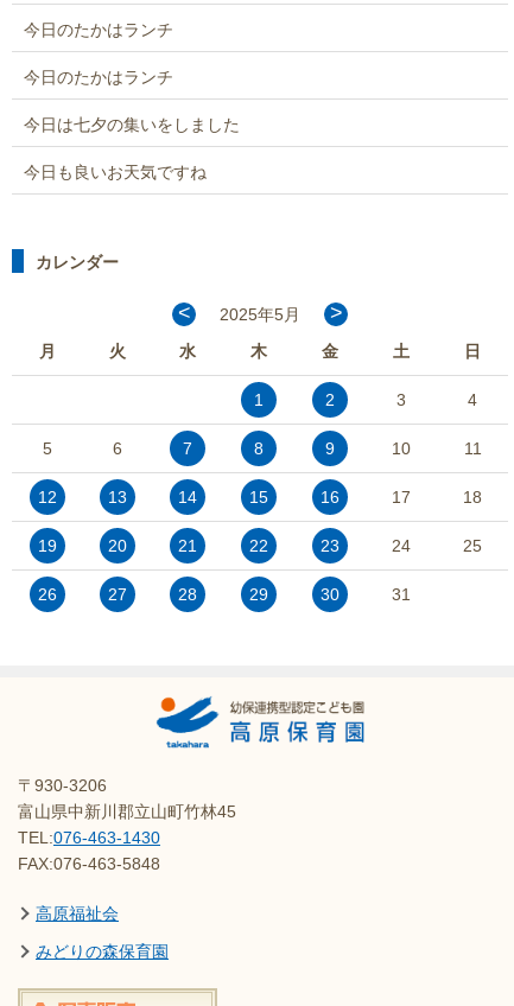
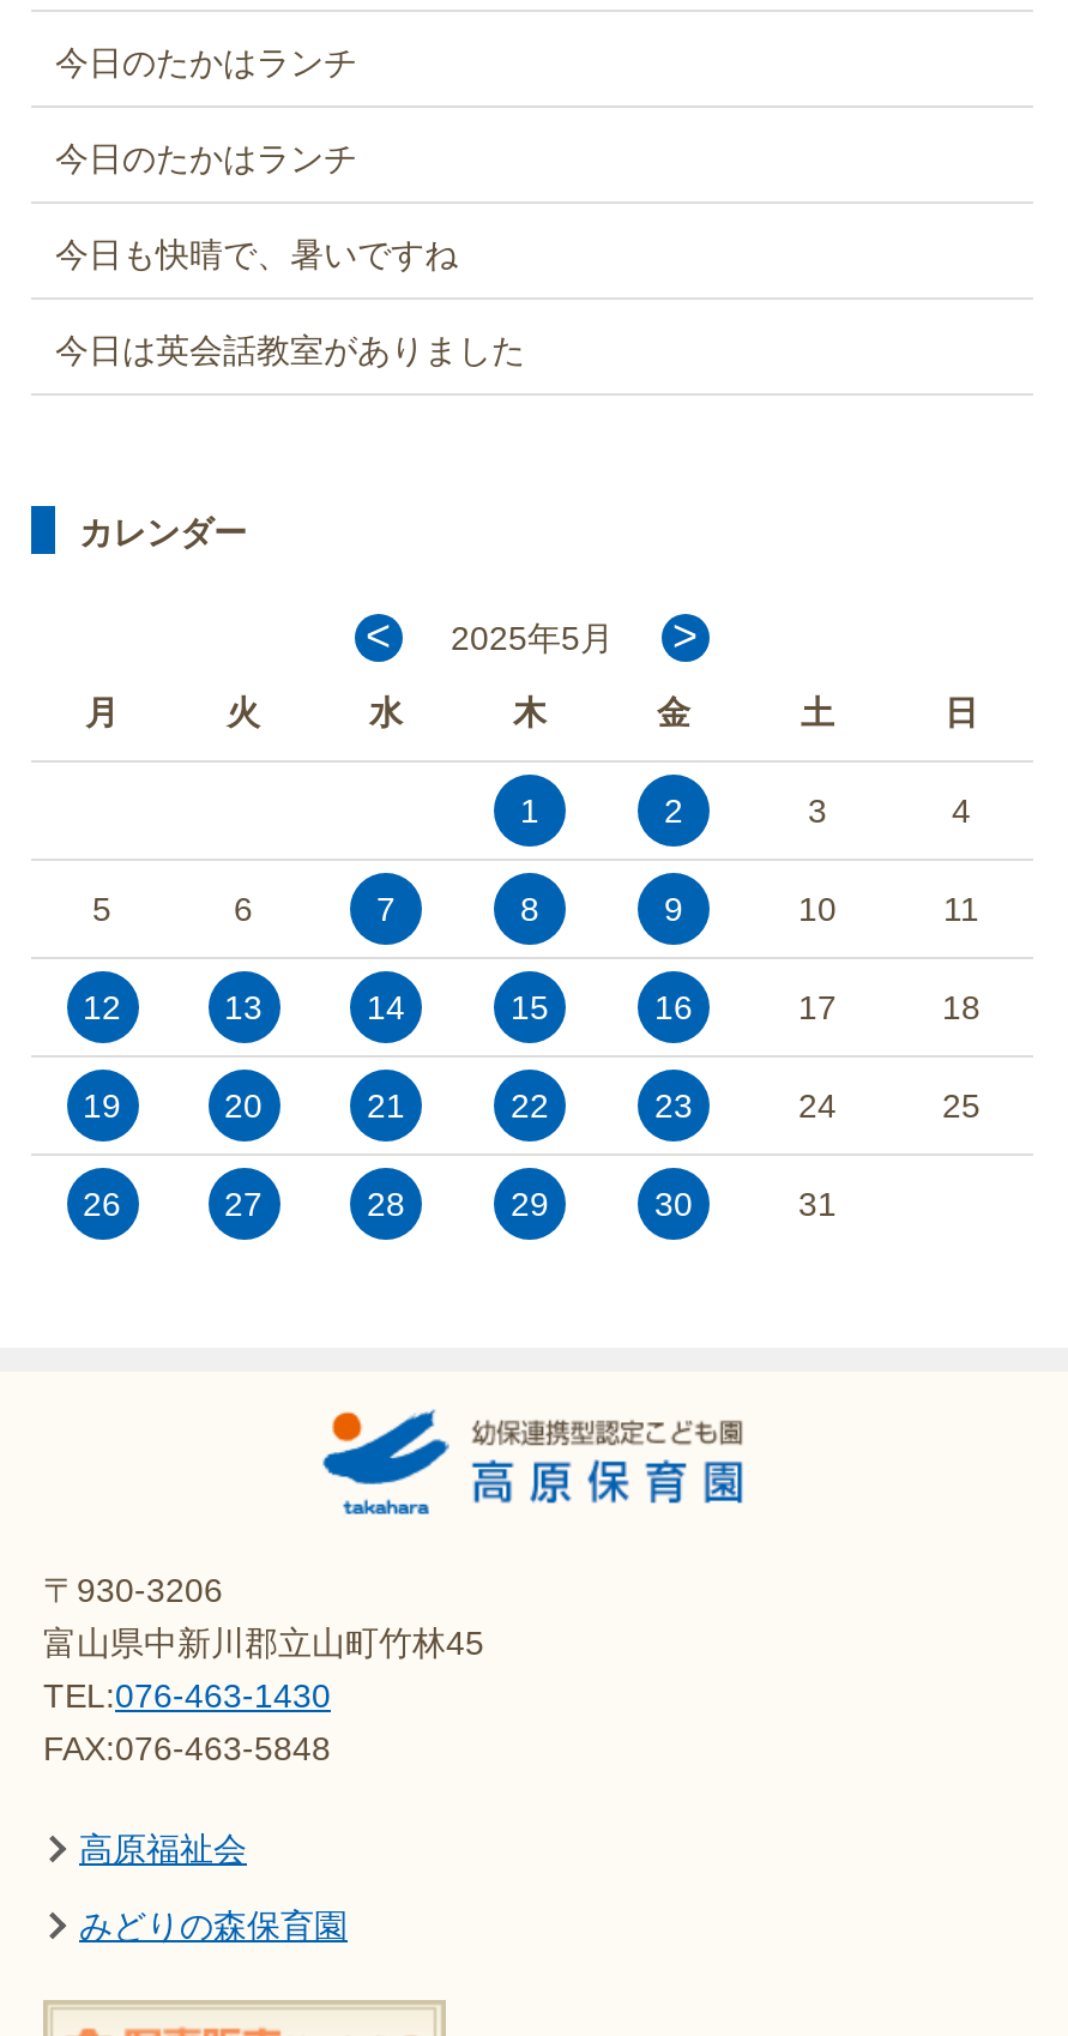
[24,115,240,134] 今日は七夕の集いをしました -> [55,235,458,273] 今日も快晴で、暑いですね
[24,163,207,182] 今日も良いお天気ですね -> [55,331,525,369] 今日は英会話教室がありました

